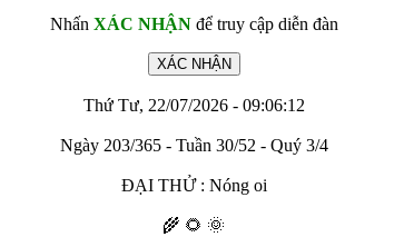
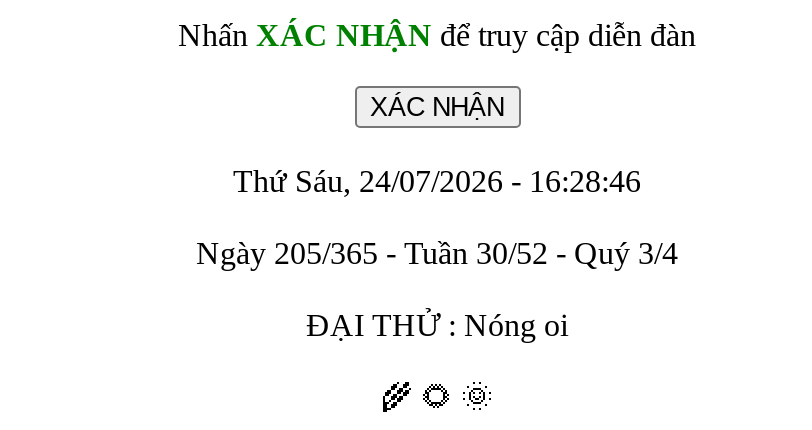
[83,96,304,115] Thứ Tư, 22/07/2026 - 09:06:12 -> [233,164,641,198] Thứ Sáu, 24/07/2026 - 16:28:46
[60,136,328,155] Ngày 203/365 - Tuần 30/52 - Quý 3/4 -> [196,236,678,270] Ngày 205/365 - Tuần 30/52 - Quý 3/4

